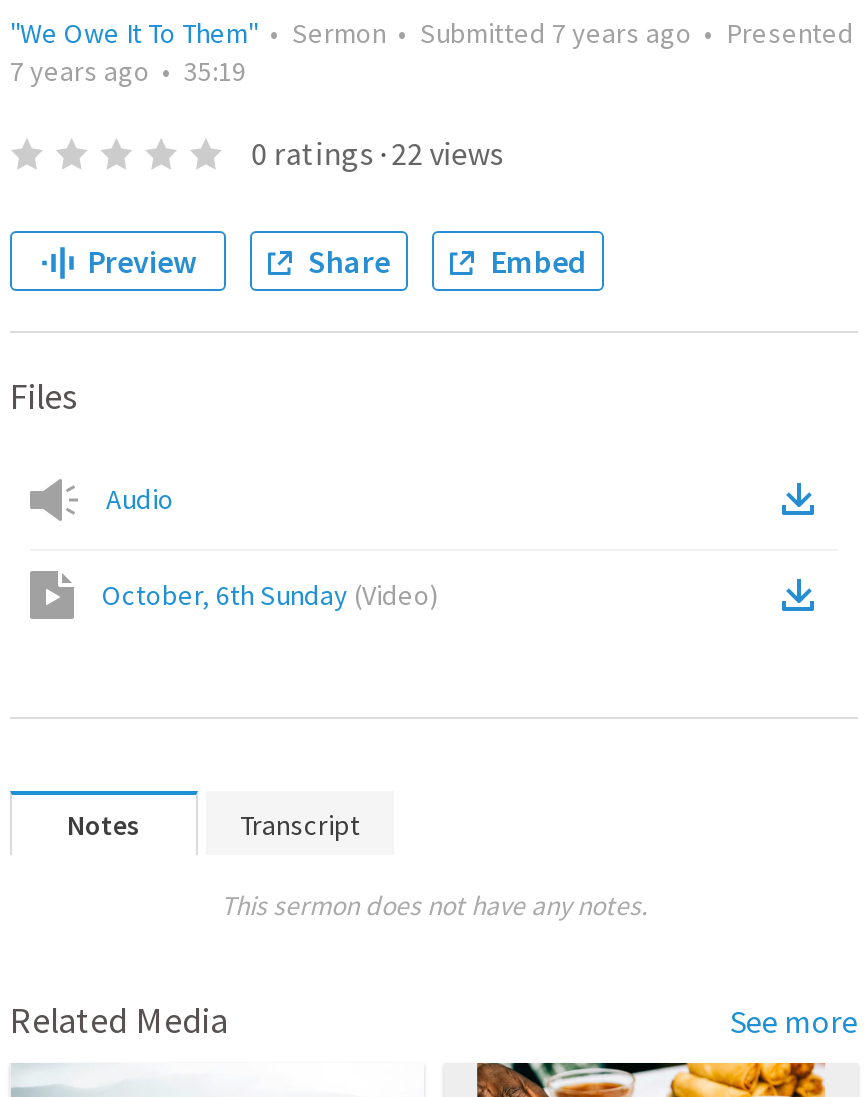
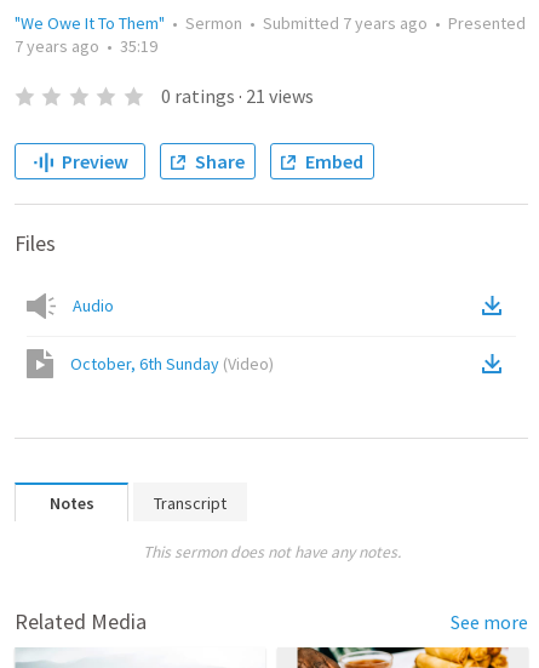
[251,133,503,173] 0 ratings · 22 views -> [161,84,313,108] 0 ratings · 21 views

